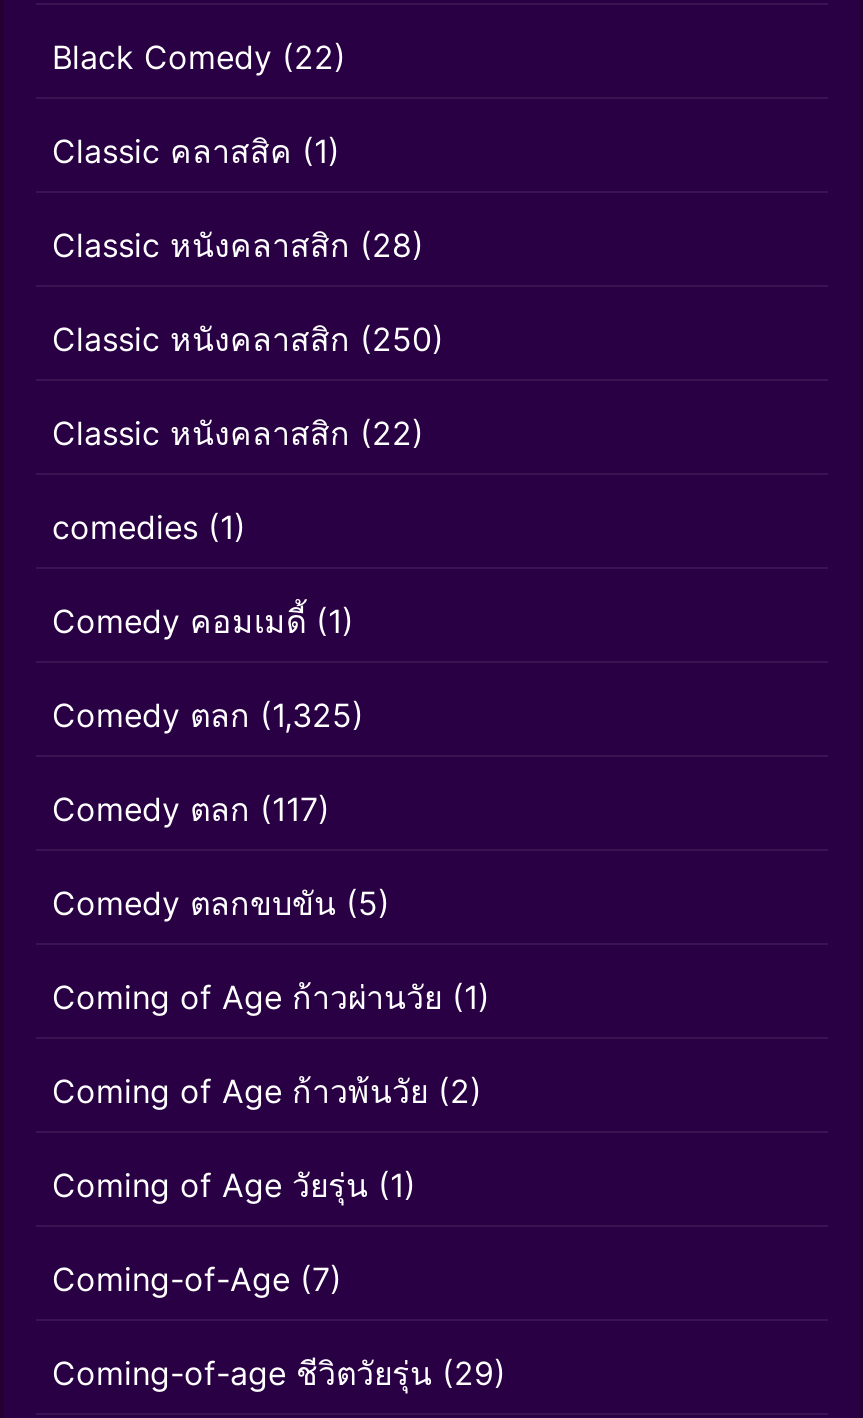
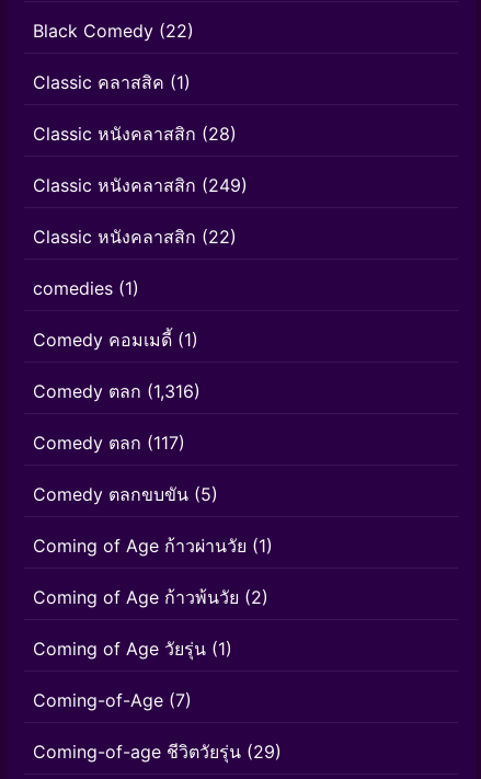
[52,319,444,359] Classic หนังคลาสสิก(250) -> [33,174,248,196] Classic หนังคลาสสิก(249)
[52,695,364,735] Comedy ตลก(1,325) -> [33,380,201,402] Comedy ตลก(1,316)

